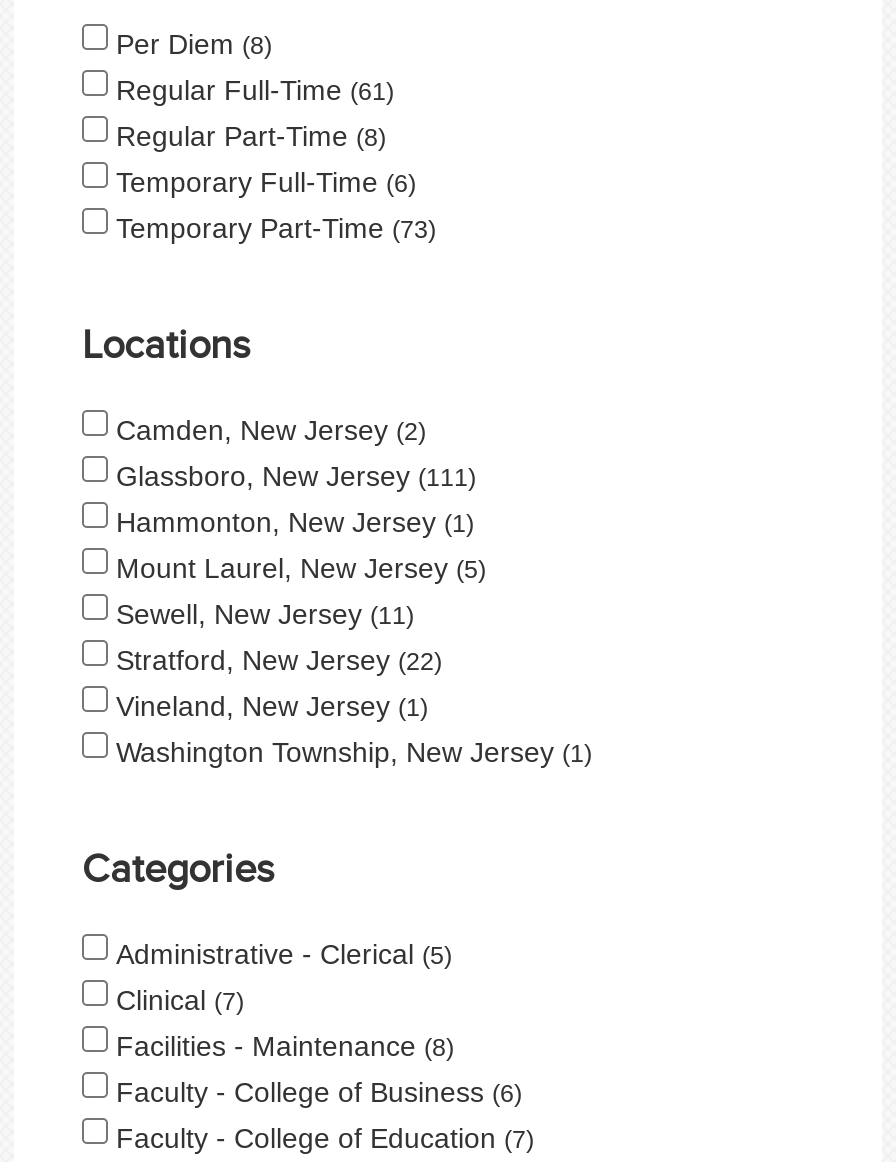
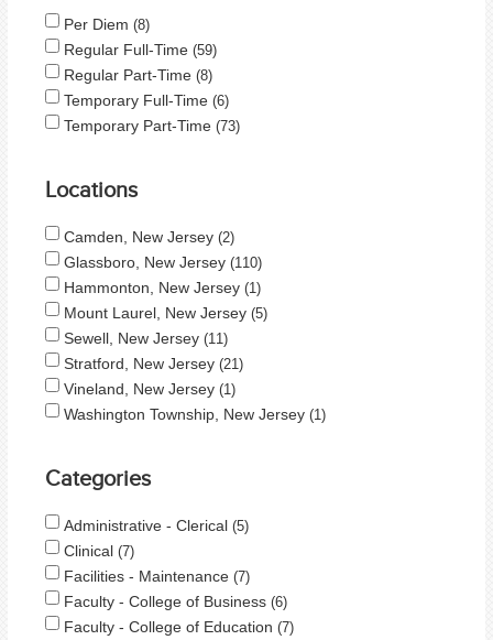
[116,75,386,107] Regular Full-Time 61 -> [64,41,212,59] Regular Full-Time 59
[116,461,468,493] Glassboro, New Jersey 111 -> [64,254,258,271] Glassboro, New Jersey 110
[116,645,434,677] Stratford, New Jersey 22 -> [64,355,239,373] Stratford, New Jersey 21
[116,1031,446,1063] Facilities - Maintenance 8 -> [64,568,245,585] Facilities - Maintenance 7

